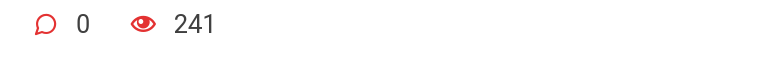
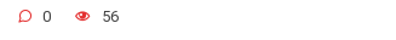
[174,10,216,40] 241 -> [102,8,119,26] 56

